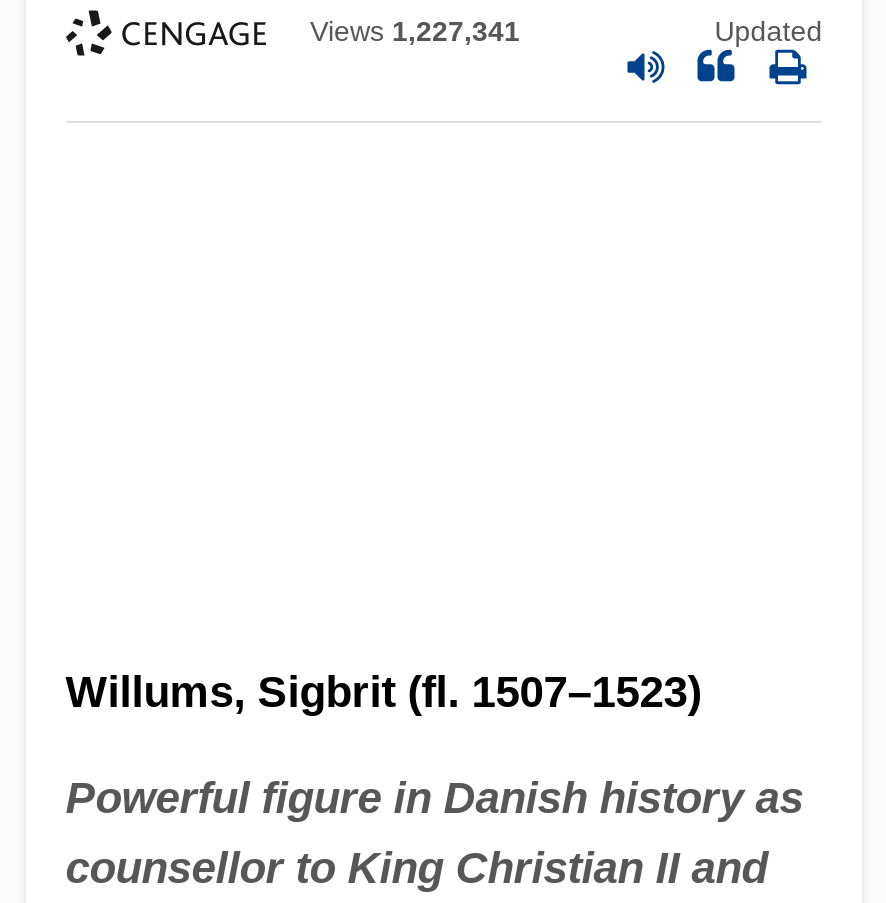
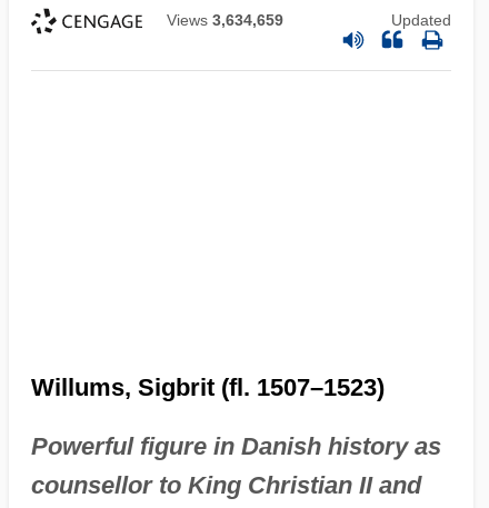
[310,16,520,48] Views 1,227,341 -> [167,12,283,29] Views 3,634,659

